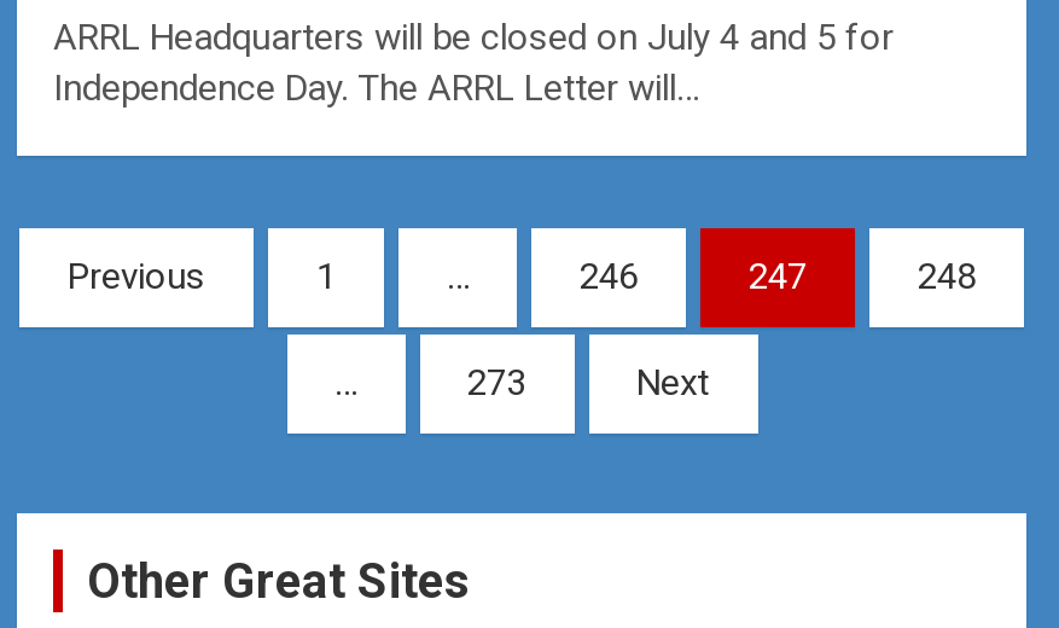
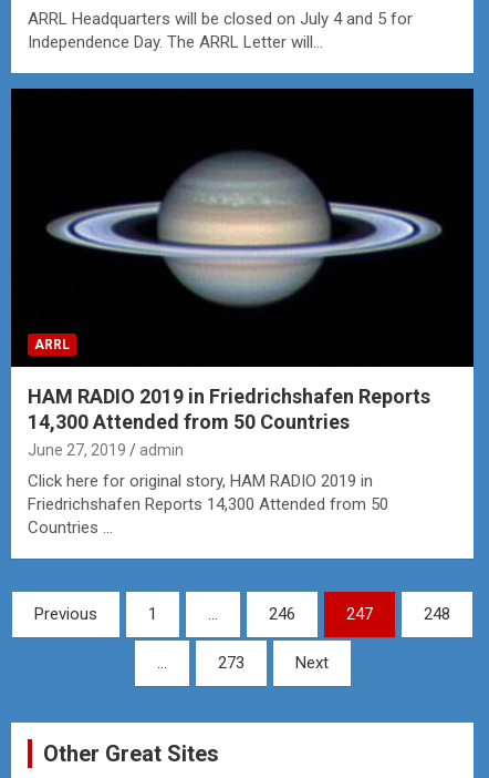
none -> [10,88,475,538] [image] | ARRL | HAM RADIO 2019 in Friedrichshafen Reports | 14,300 Attended from 50 Countries | June 27, 2019 | admin | Click here for original story, HAM RADIO 2019 in | Friedrichshafen Reports 14,300 Attended from 50 | Countries …

